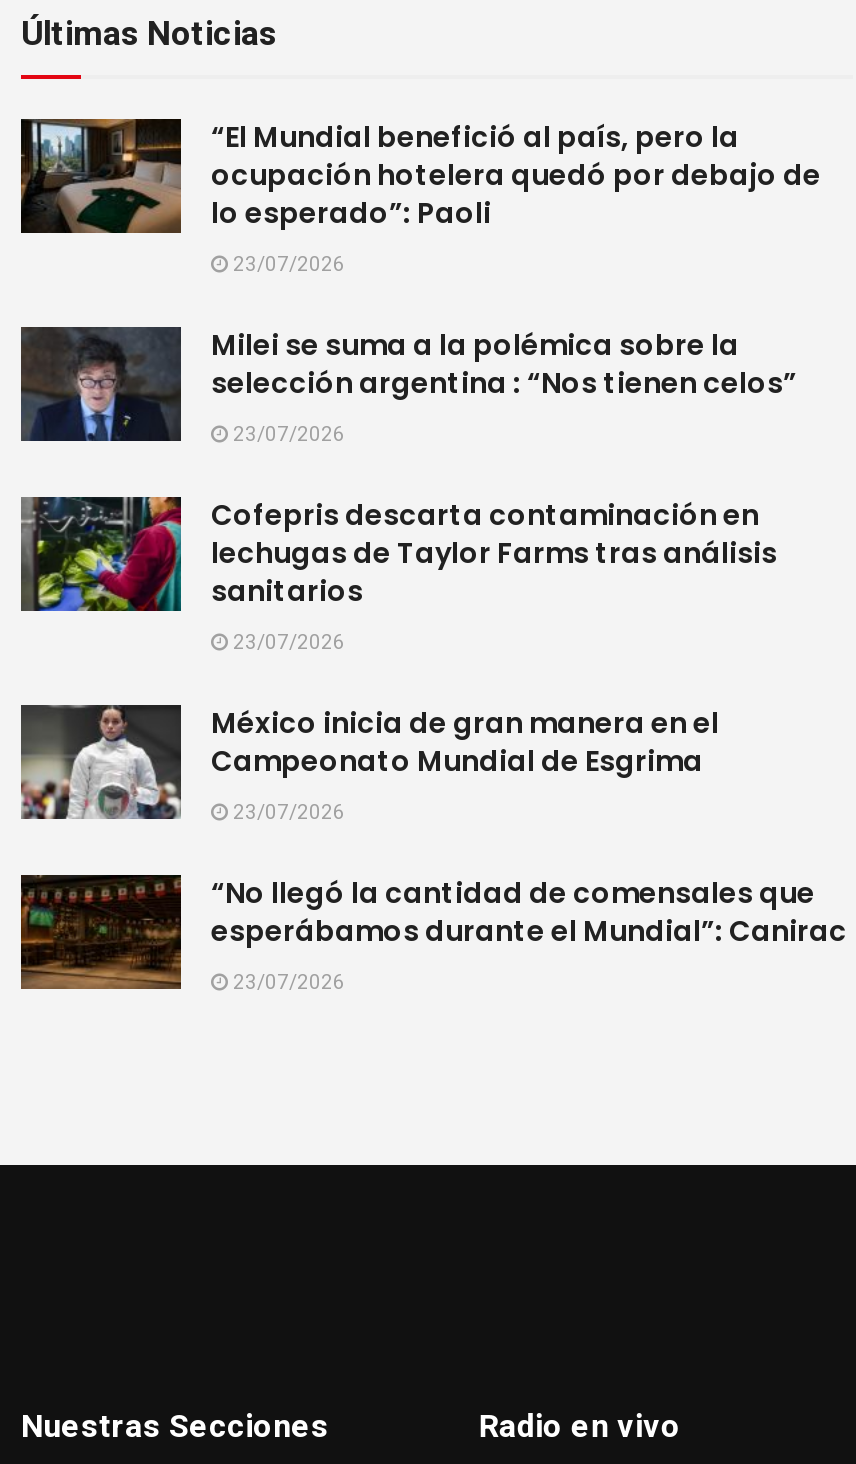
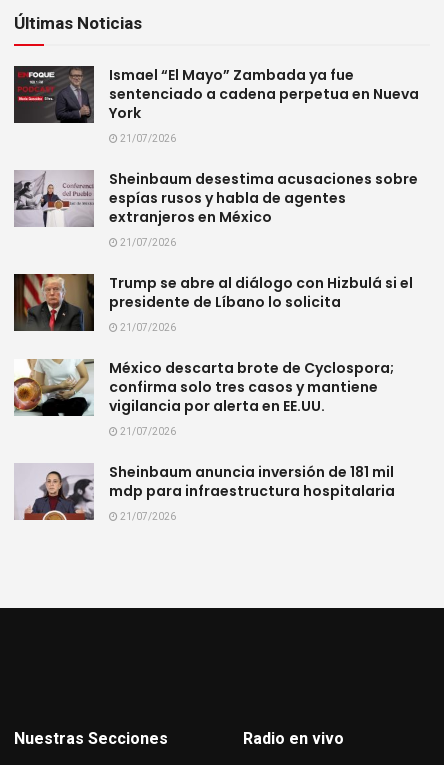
[21,117,821,279] [image] | “El Mundial benefició al país, pero la | ocupación hotelera quedó por debajo de | lo esperado”: Paoli | 23/07/2026 -> [15,65,419,146] [image] | Ismael “El Mayo” Zambada ya fue | sentenciado a cadena perpetua en Nueva | York | 21/07/2026
[21,325,797,449] [image] | Milei se suma a la polémica sobre la | selección argentina : “Nos tienen celos” | 23/07/2026 -> [14,169,418,250] [image] | Sheinbaum desestima acusaciones sobre | espías rusos y habla de agentes | extranjeros en México | 21/07/2026
[21,495,777,657] [image] | Cofepris descarta contaminación en | lechugas de Taylor Farms tras análisis | sanitarios | 23/07/2026 -> [14,273,413,335] [image] | Trump se abre al diálogo con Hizbulá si el | presidente de Líbano lo solicita | 21/07/2026
[19,703,719,827] [image] | México inicia de gran manera en el | Campeonato Mundial de Esgrima | 23/07/2026 -> [14,358,394,439] [image] | México descarta brote de Cyclospora; | confirma solo tres casos y mantiene | vigilancia por alerta en EE.UU. | 21/07/2026
[19,873,847,997] [image] | “No llegó la cantidad de comensales que | esperábamos durante el Mundial”: Canirac | 23/07/2026 -> [14,462,395,524] [image] | Sheinbaum anuncia inversión de 181 mil | mdp para infraestructura hospitalaria | 21/07/2026

